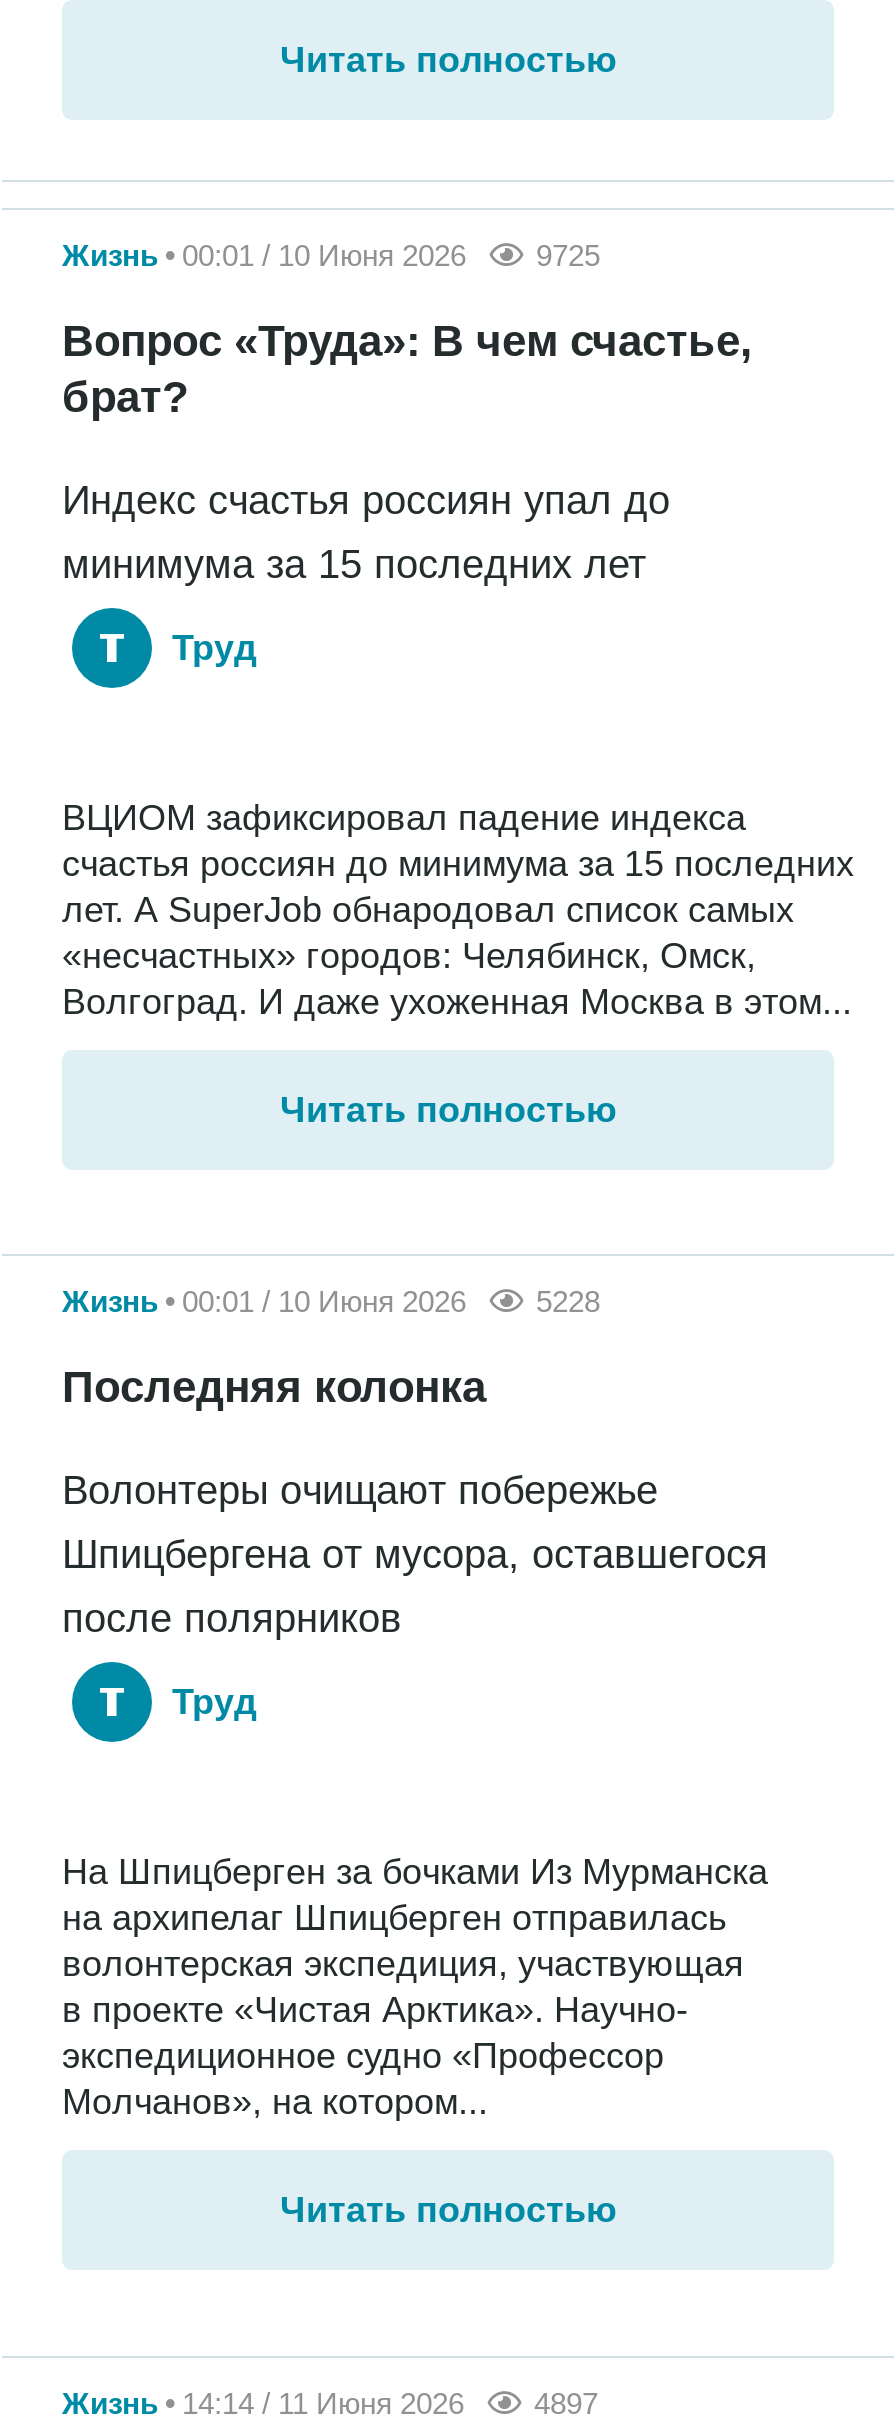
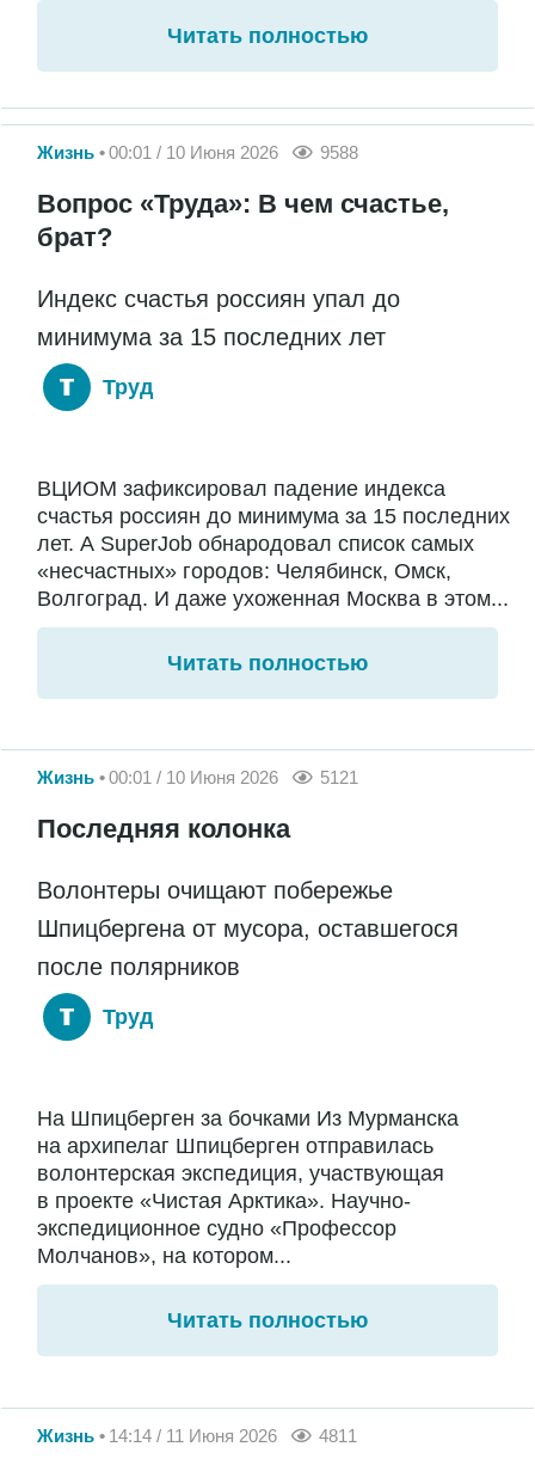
[536,238,600,272] 9725 -> [320,142,358,163] 9588
[536,1285,600,1319] 5228 -> [320,768,358,788] 5121
[534,2385,598,2419] 4897 -> [319,1425,357,1445] 4811

